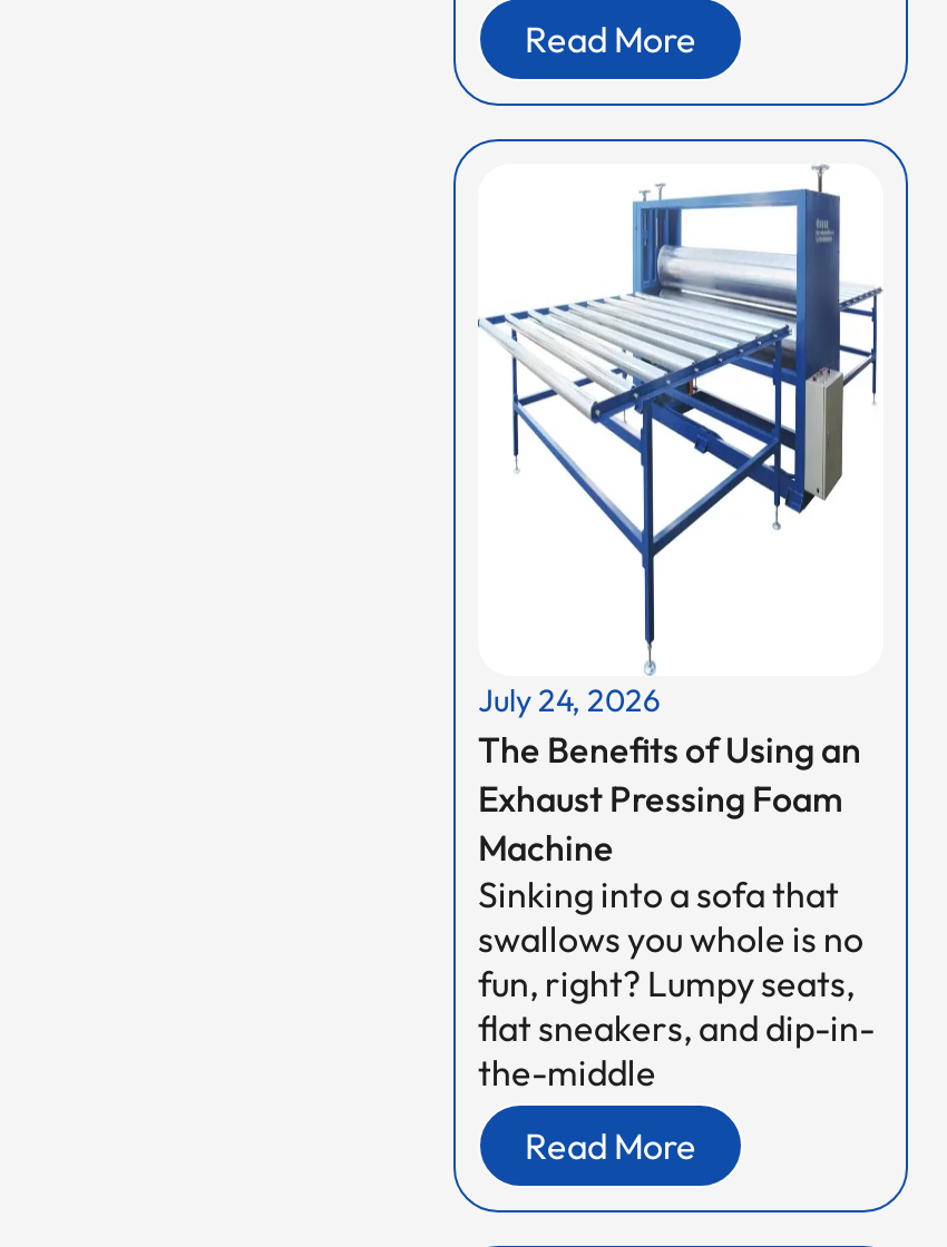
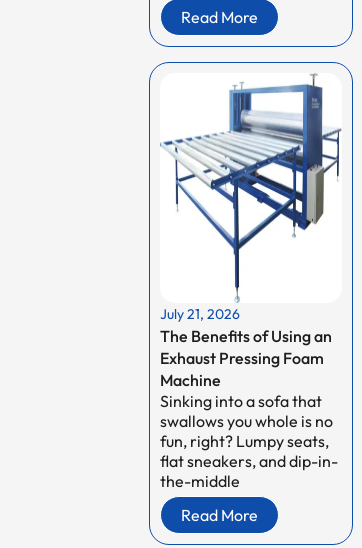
[478,680,661,720] July 24, 2026 -> [160,305,240,323] July 21, 2026

